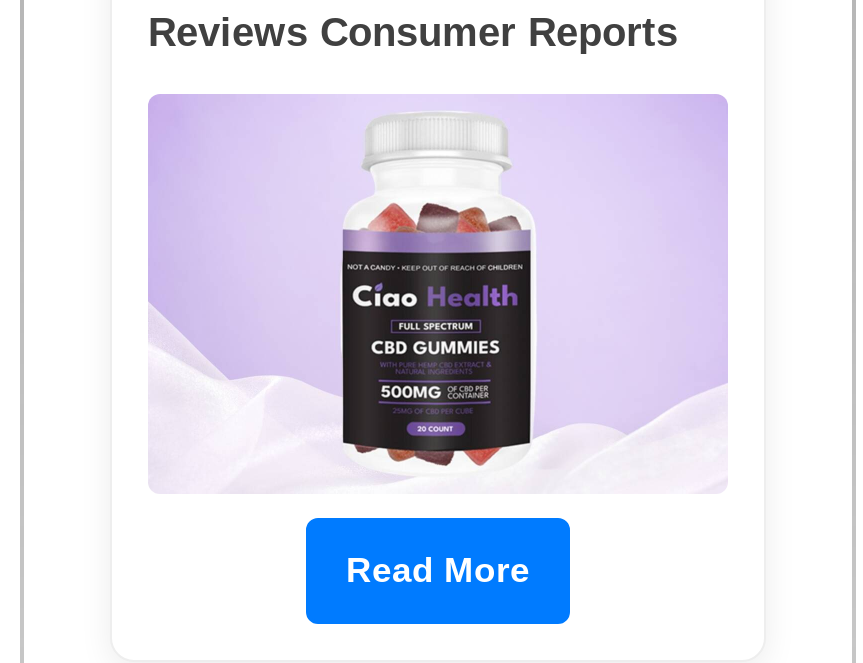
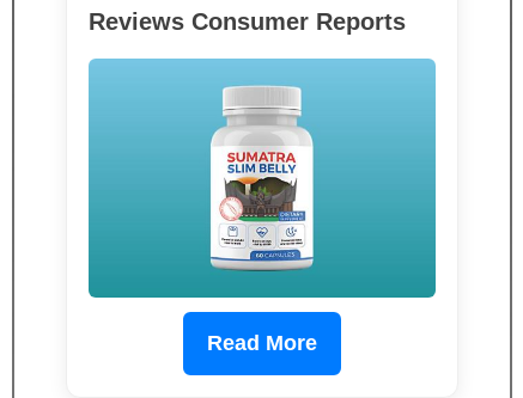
[148,95,728,495] [image] -> [87,59,437,299] [image]

